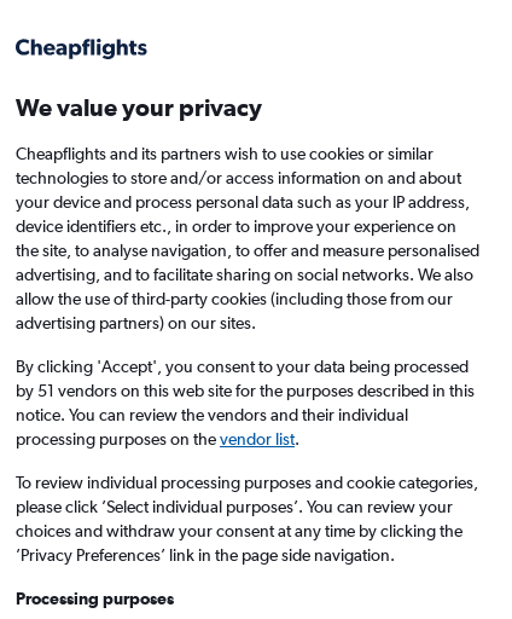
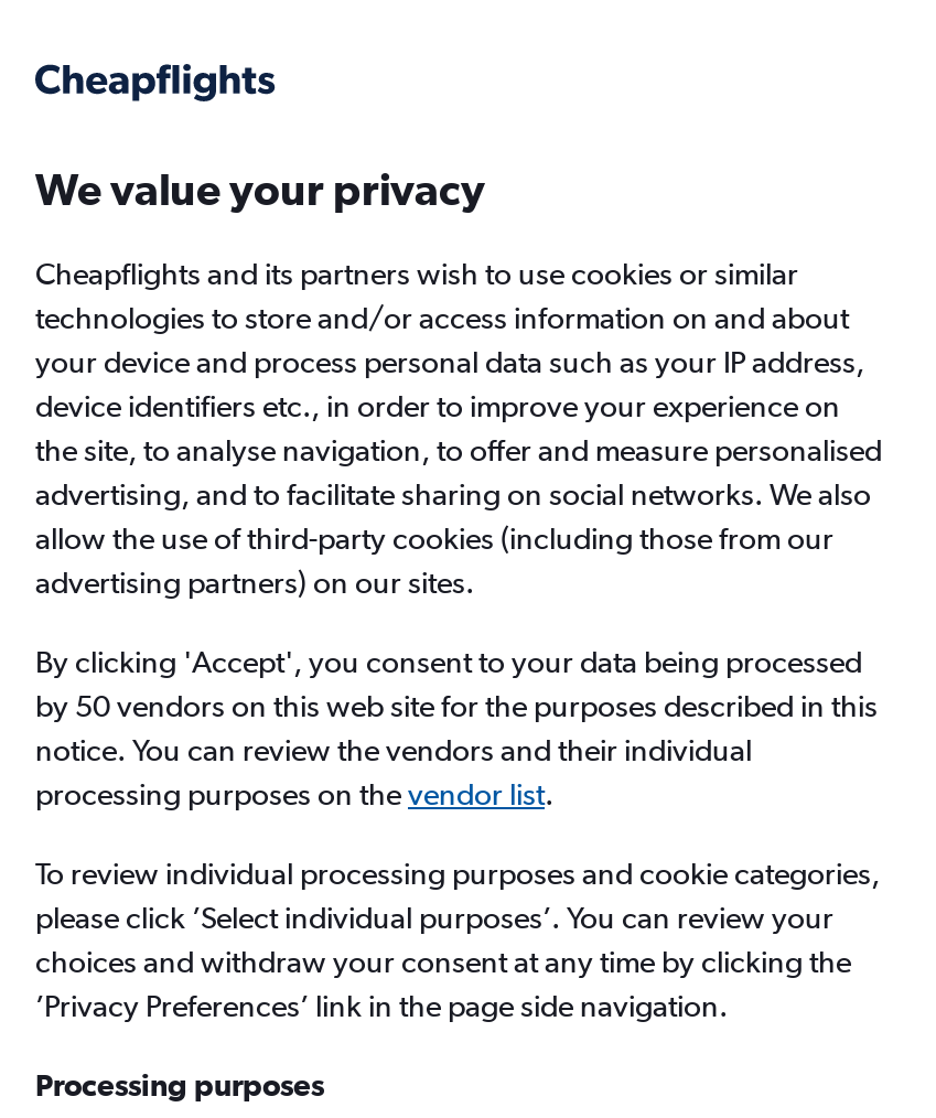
[16,381,475,400] by 51 vendors on this web site for the purposes described in this -> [35,688,878,723] by 50 vendors on this web site for the purposes described in this

